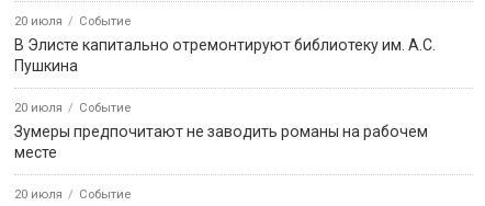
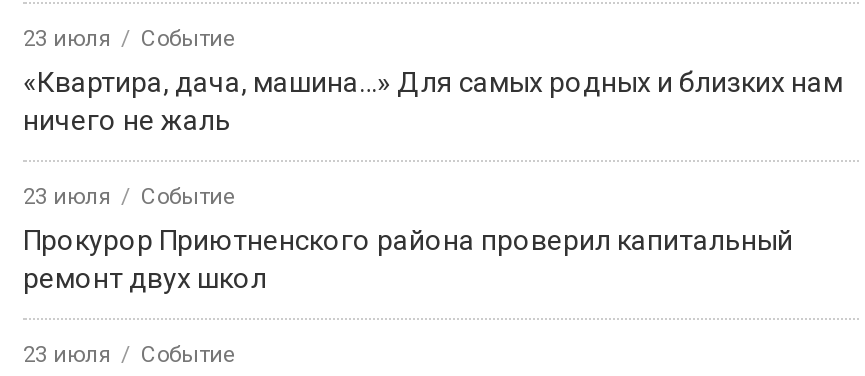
[14,15,131,29] 20 июля Событие -> [23,27,235,53] 23 июля Событие
[14,37,436,75] В Элисте капитально отремонтируют библиотеку им. А.С. | Пушкина -> [23,67,843,137] «Квартира, дача, машина…» Для самых родных и близких нам | ничего не жаль
[14,101,131,115] 20 июля Событие -> [23,185,235,211] 23 июля Событие
[14,123,428,162] Зумеры предпочитают не заводить романы на рабочем | месте -> [23,225,793,295] Прокурор Приютненского района проверил капитальный | ремонт двух школ
[14,188,131,202] 20 июля Событие -> [23,343,235,369] 23 июля Событие

